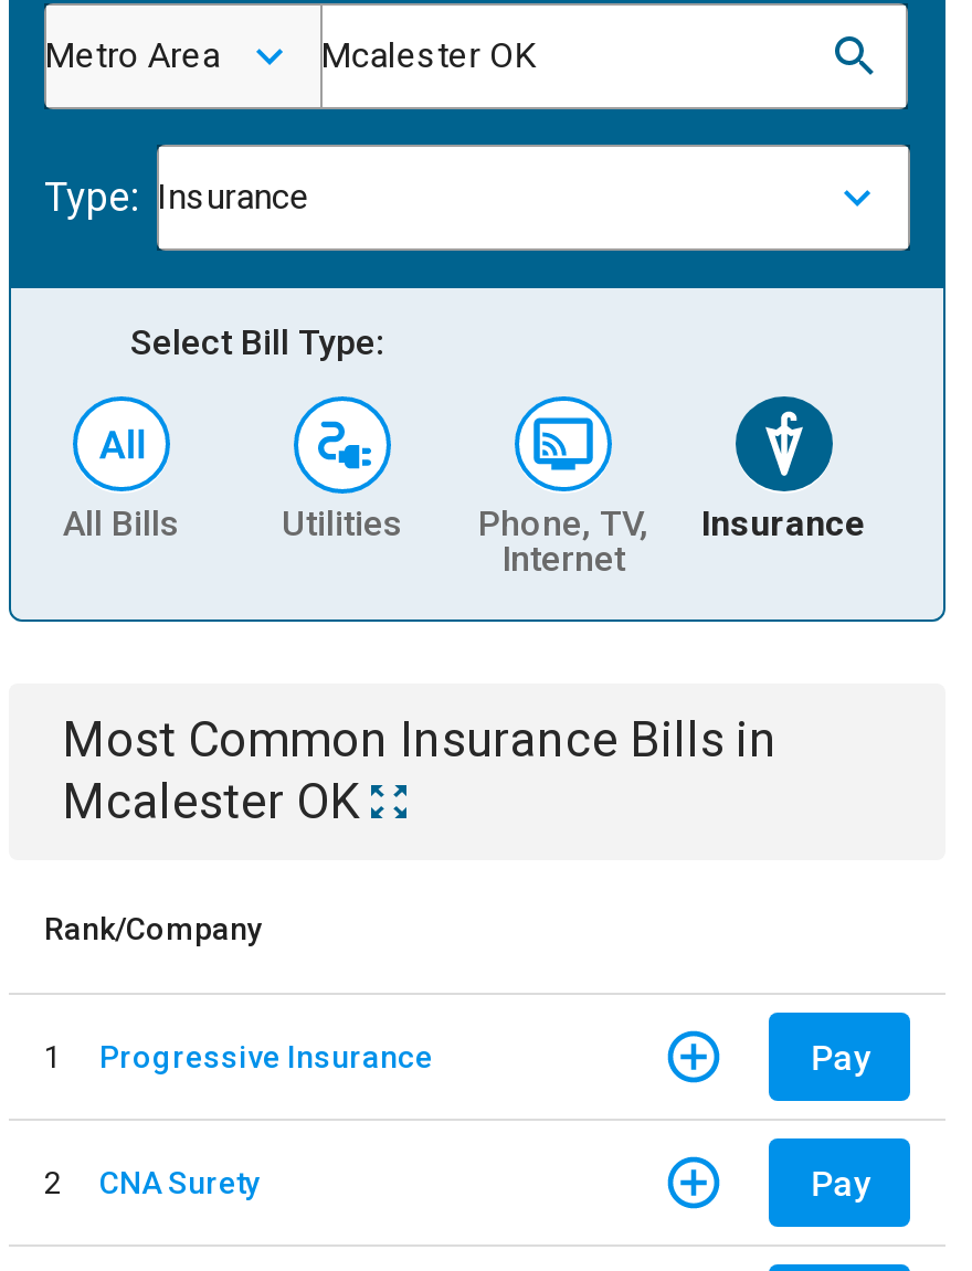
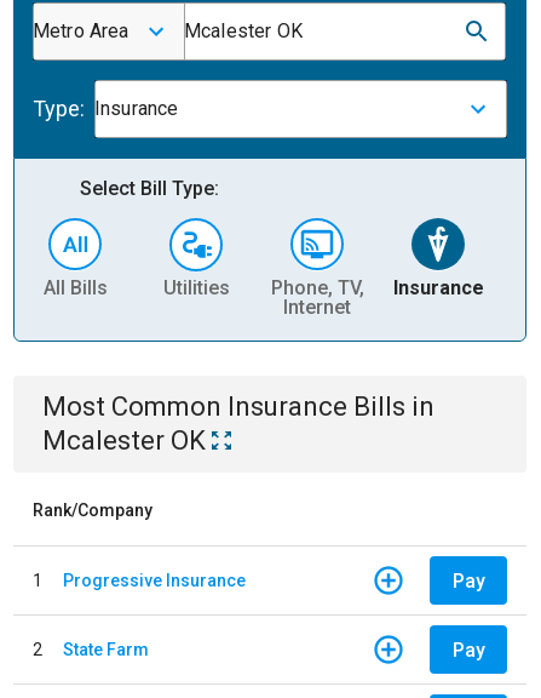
[99,1164,261,1199] CNA Surety -> [63,639,149,659] State Farm

